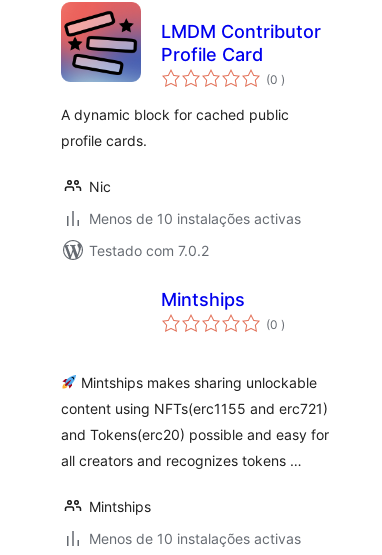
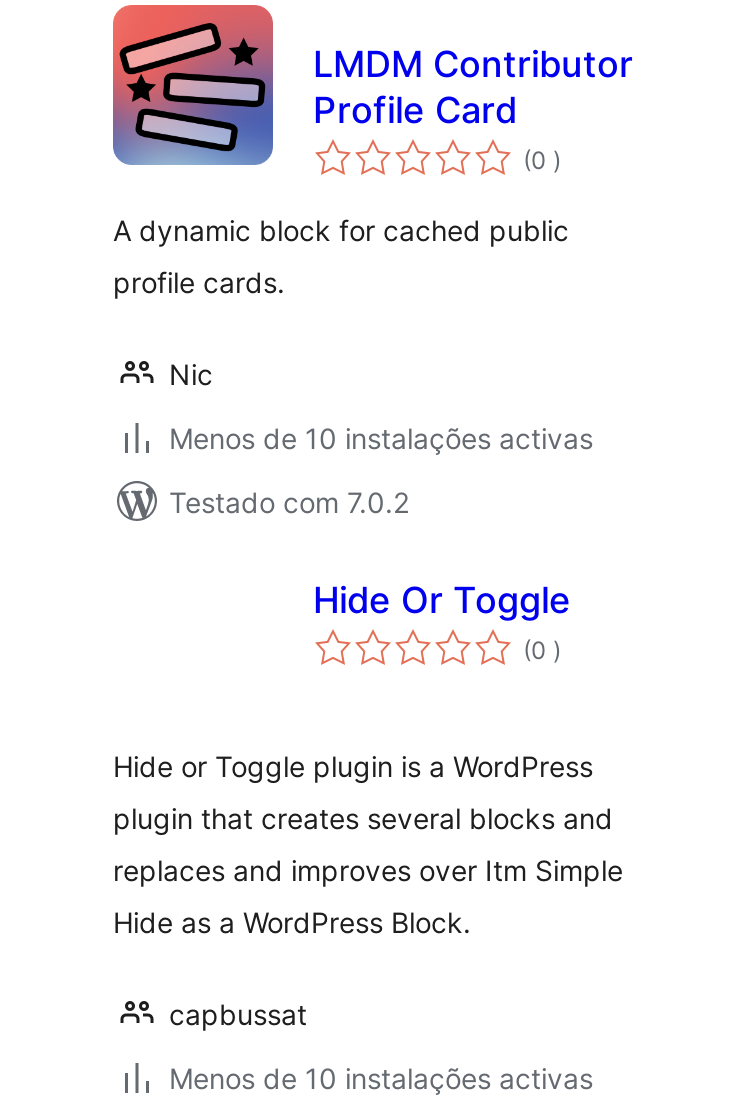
[161,289,245,310] Mintships -> [313,579,571,621] Hide Or Toggle
[77,374,317,391] Mintships makes sharing unlockable -> [113,749,593,783] Hide or Toggle plugin is a WordPress
[61,400,328,417] content using NFTs(erc1155 and erc721) -> [113,801,613,835] plugin that creates several blocks and
[61,426,329,443] and Tokens(erc20) possible and easy for -> [113,853,623,887] replaces and improves over Itm Simple
[61,452,302,469] all creators and recognizes tokens … -> [113,905,471,939] Hide as a WordPress Block.
[89,498,151,515] Mintships -> [169,997,307,1031] capbussat

